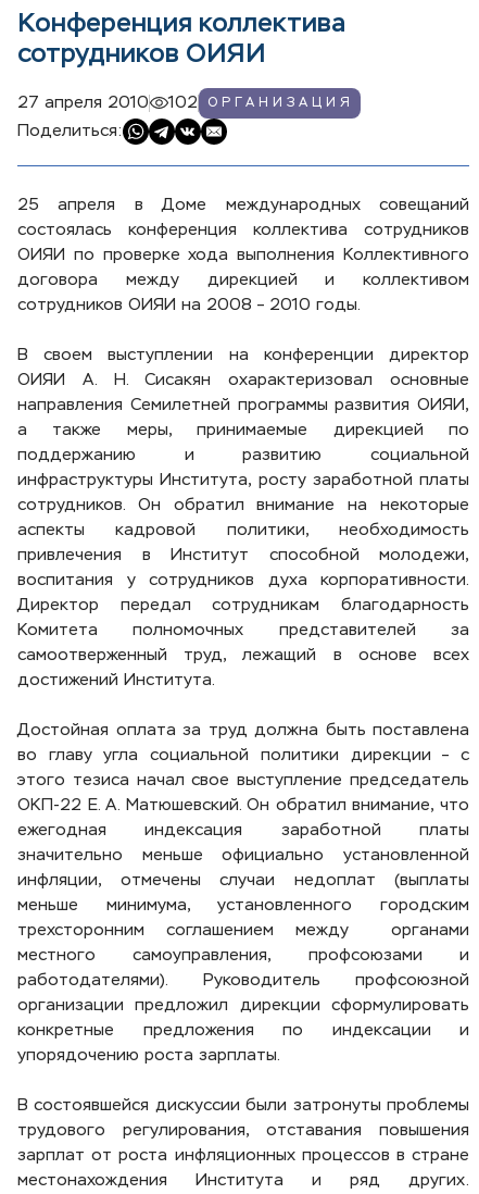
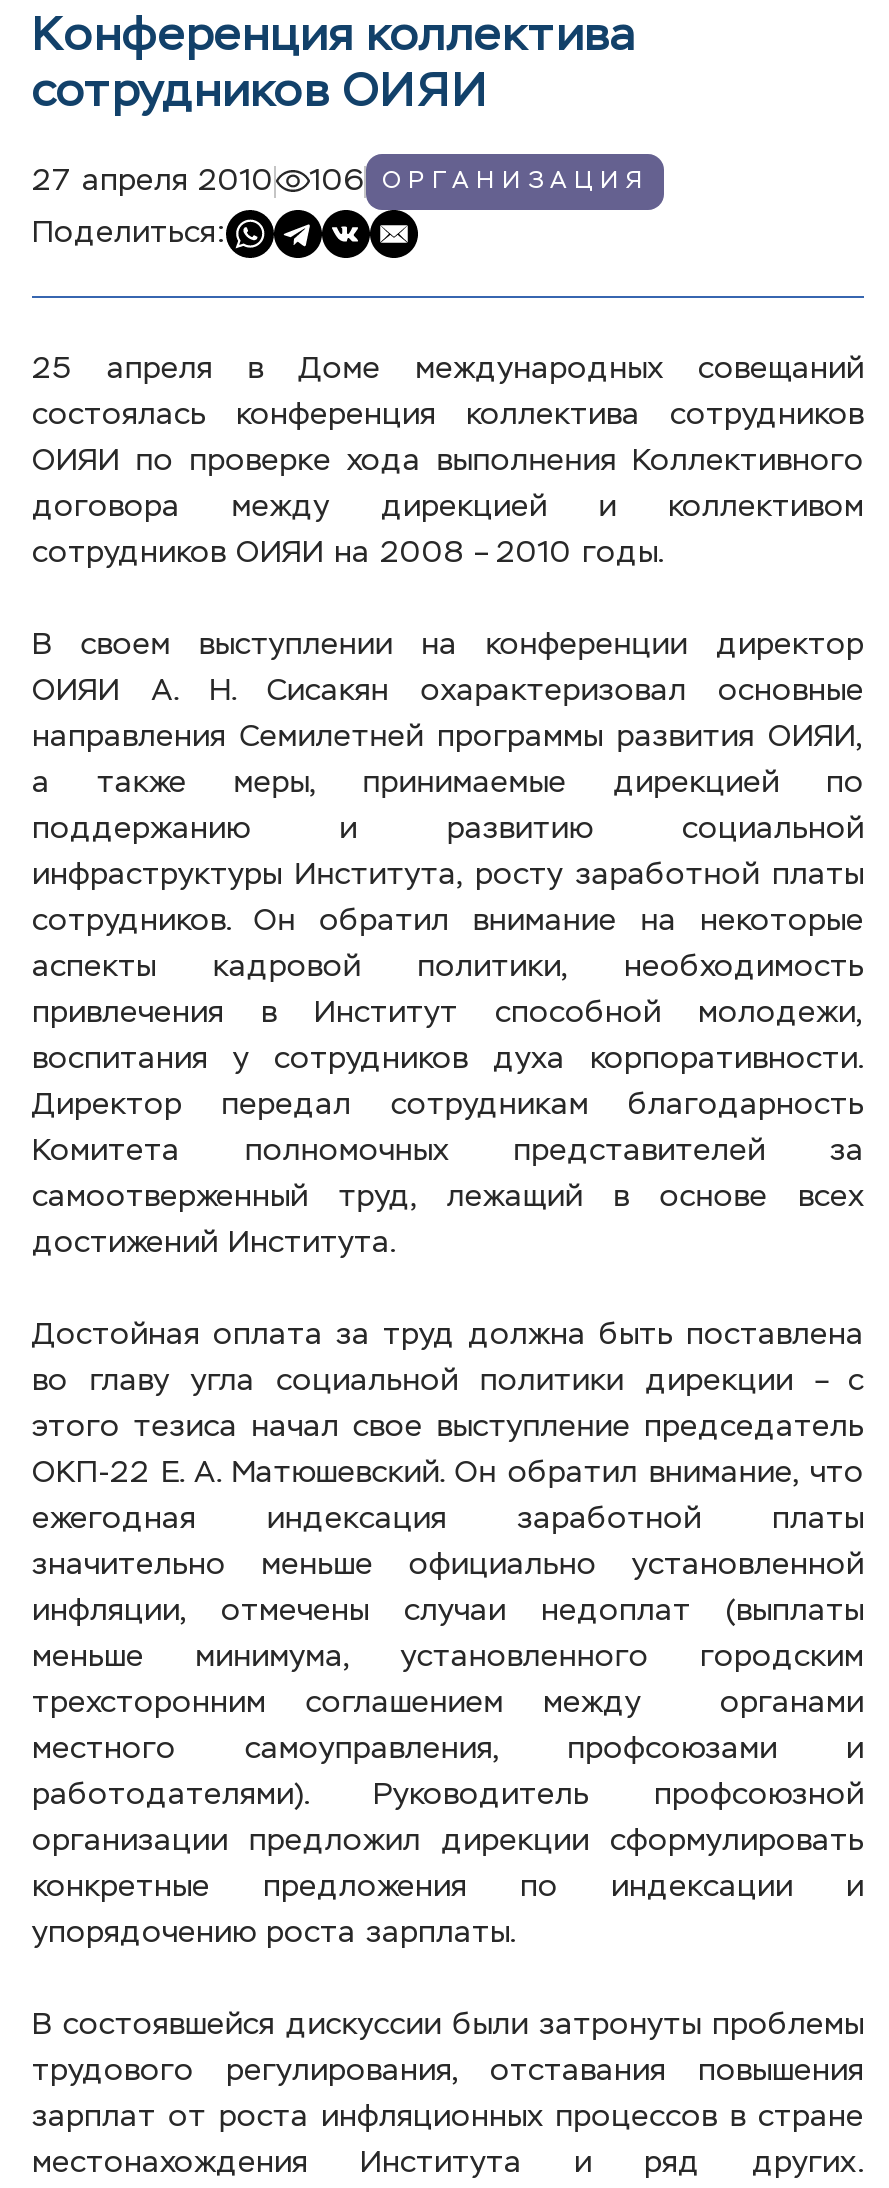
[17,95,354,111] 27 апреля 2010 102 ОРГАНИЗАЦИЯ -> [32,166,652,196] 27 апреля 2010 106 ОРГАНИЗАЦИЯ

